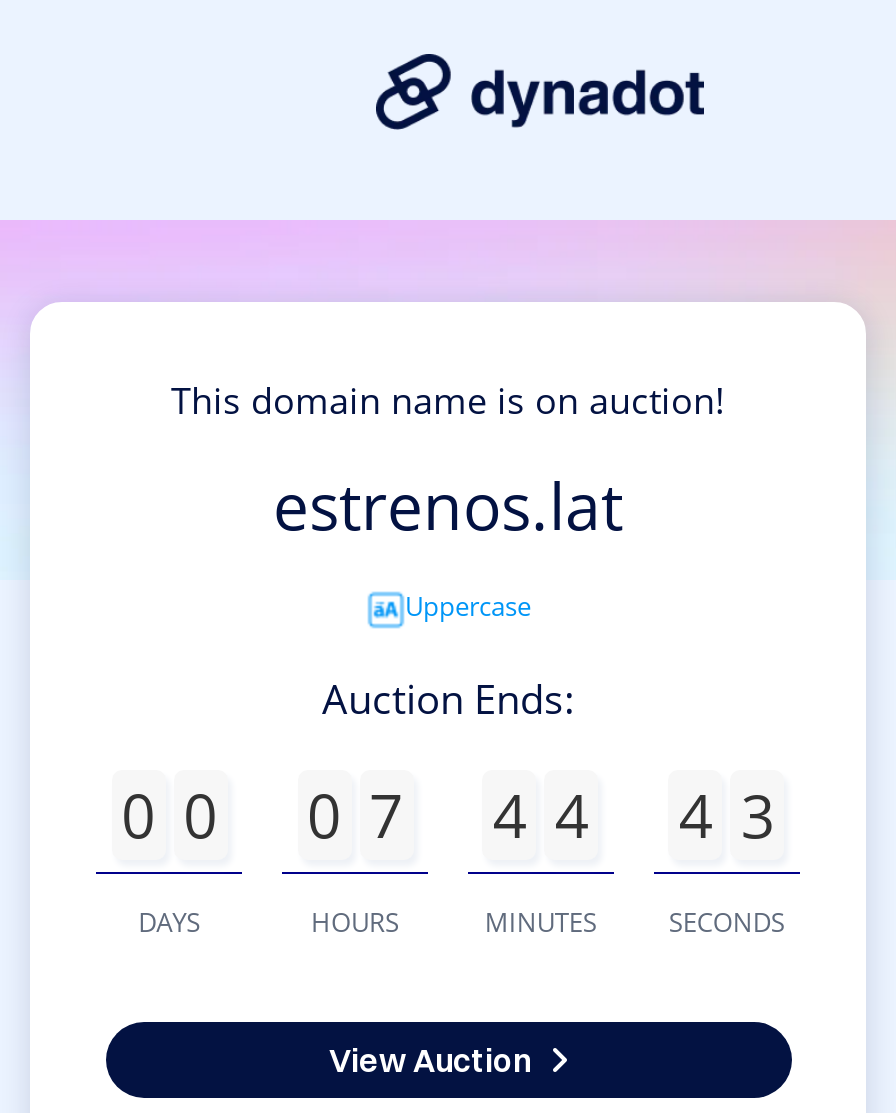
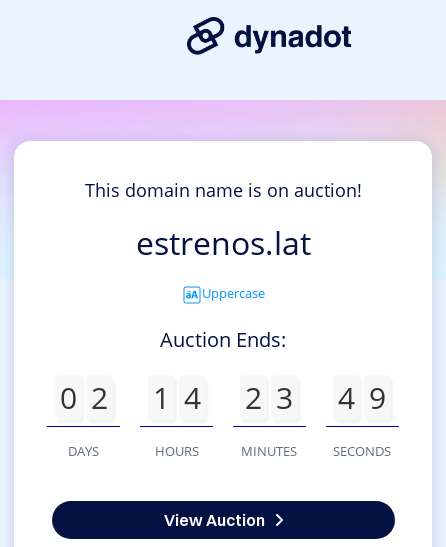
[121,774,217,856] 0 0 -> [60,377,108,418] 0 2
[307,774,403,856] 0 7 -> [152,377,200,418] 1 4
[493,774,589,856] 4 4 -> [245,377,293,418] 2 3
[679,774,775,856] 4 3 -> [338,377,386,418] 4 9

